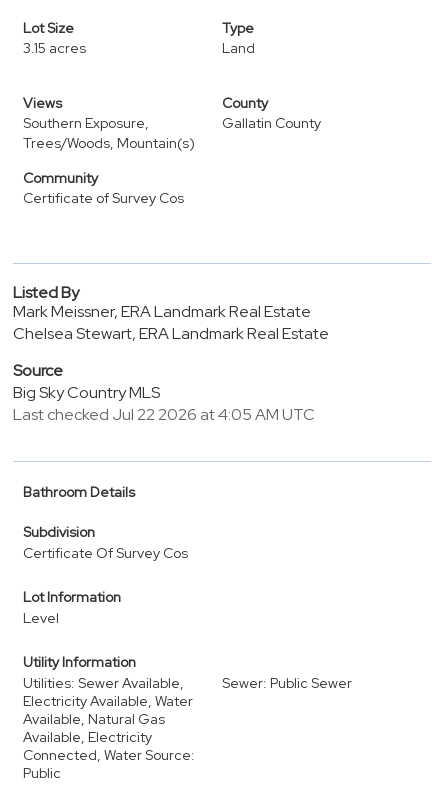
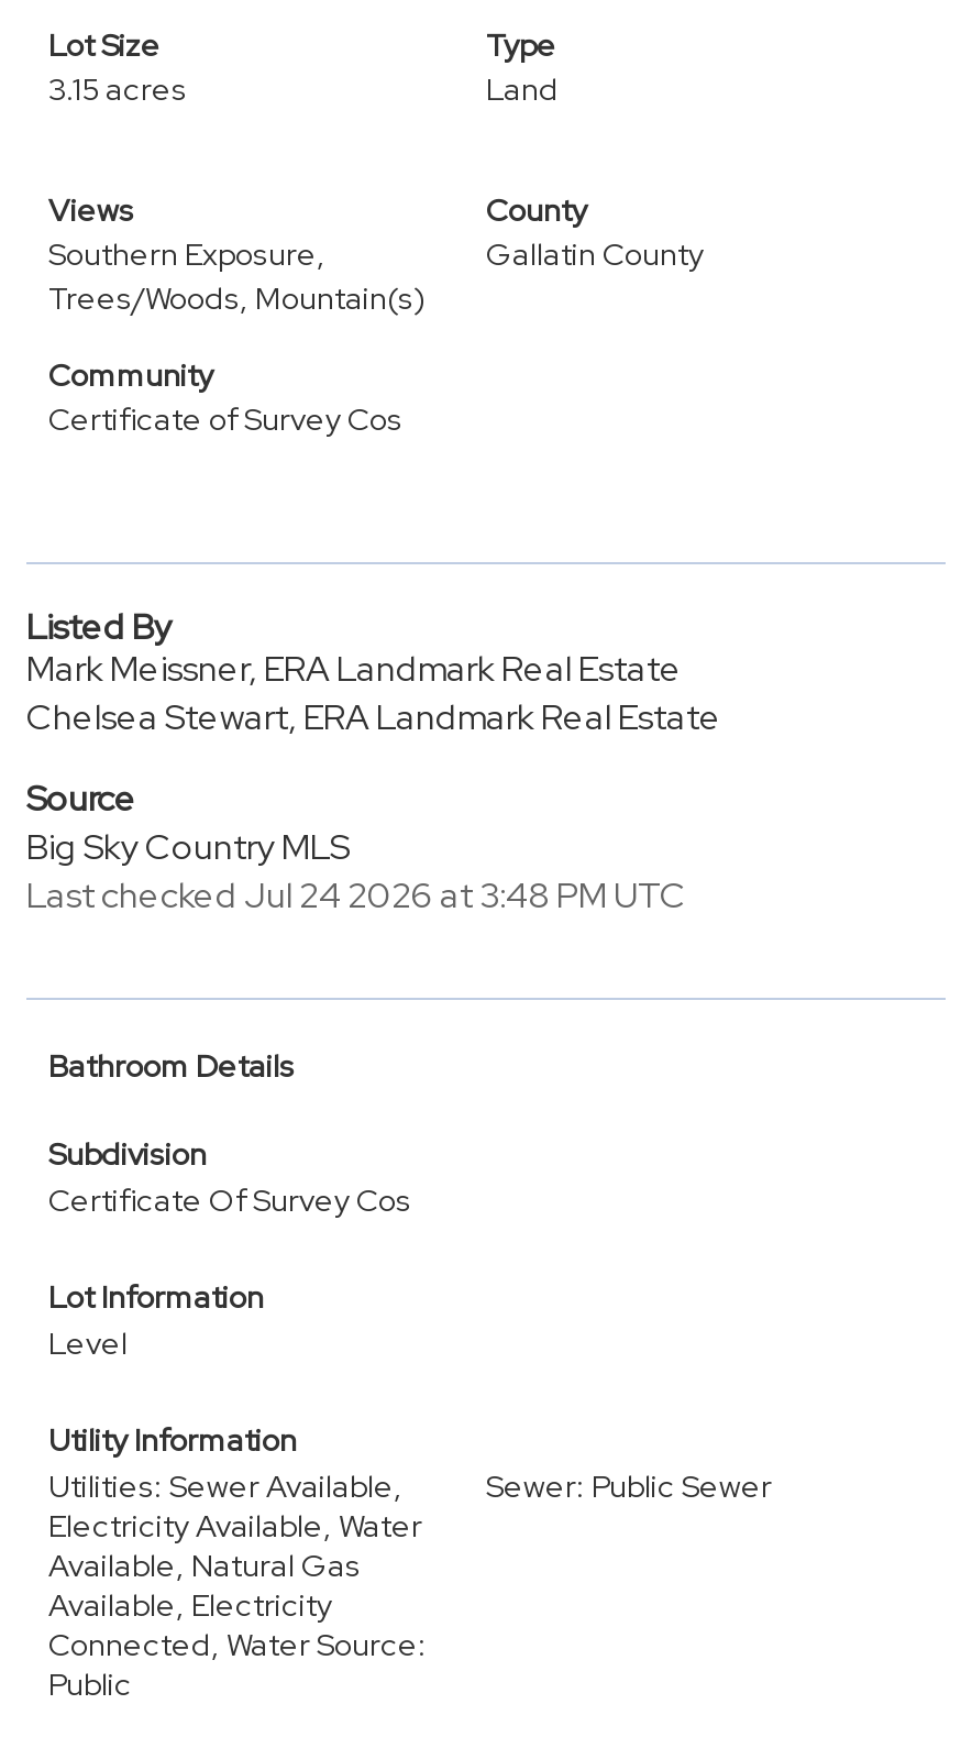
[13,404,315,425] Last checked Jul 22 2026 at 4:05 AM UTC -> [26,872,686,919] Last checked Jul 24 2026 at 3:48 PM UTC

